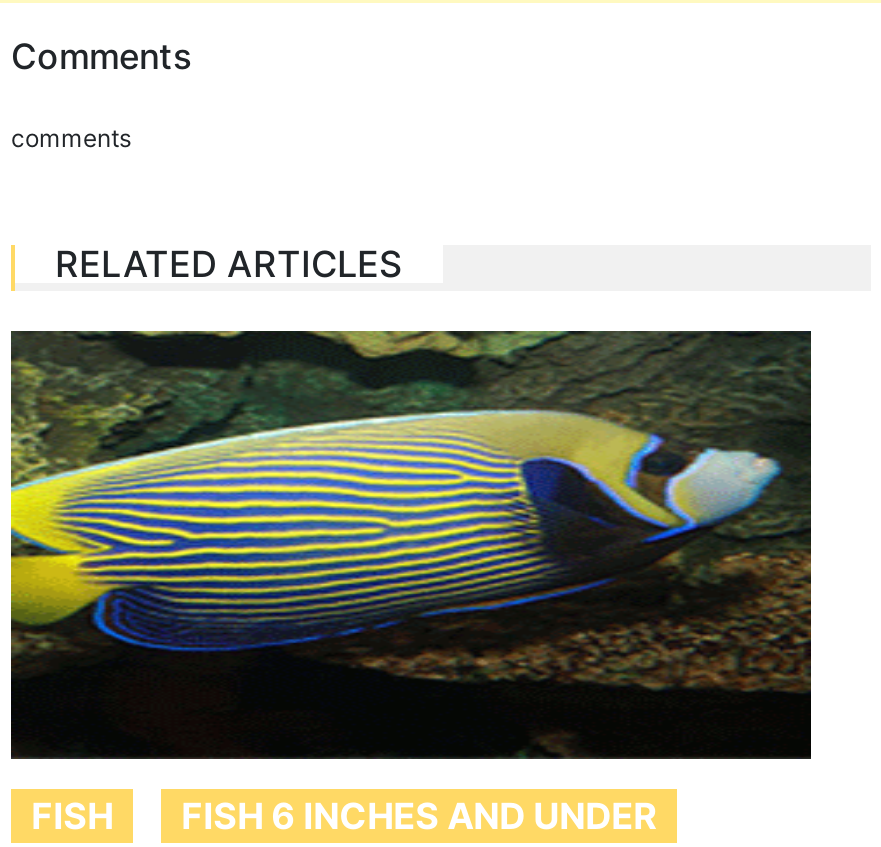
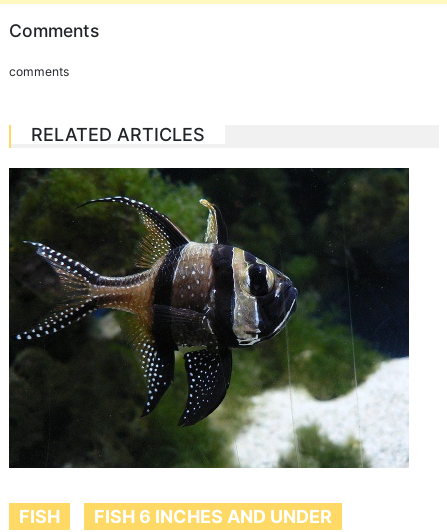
[9,330,813,762] [image] -> [8,167,410,469] [image]

